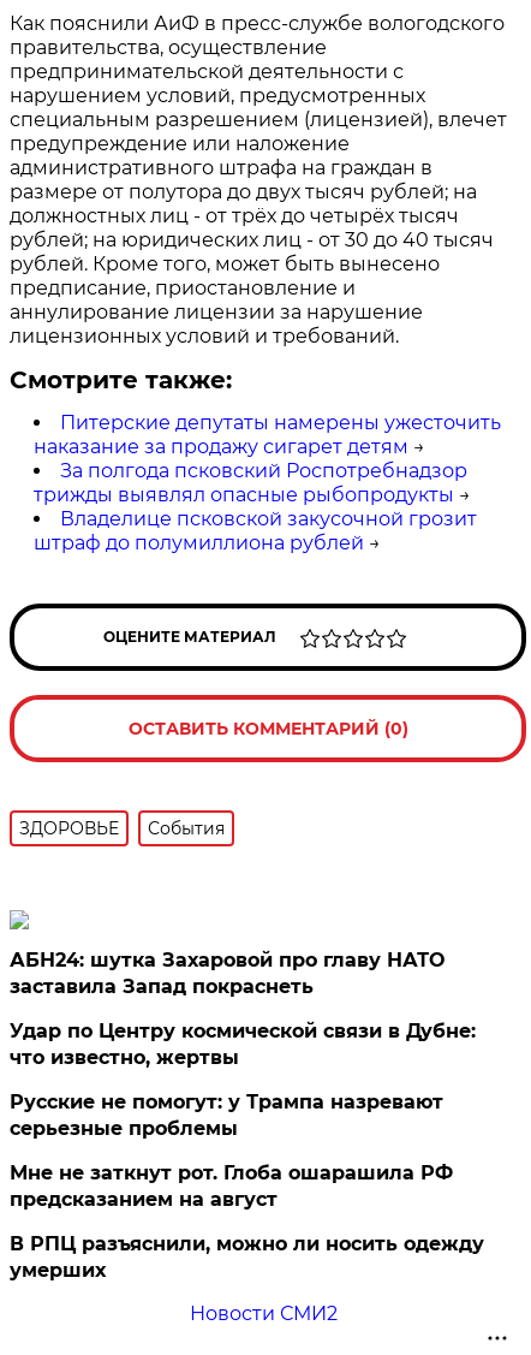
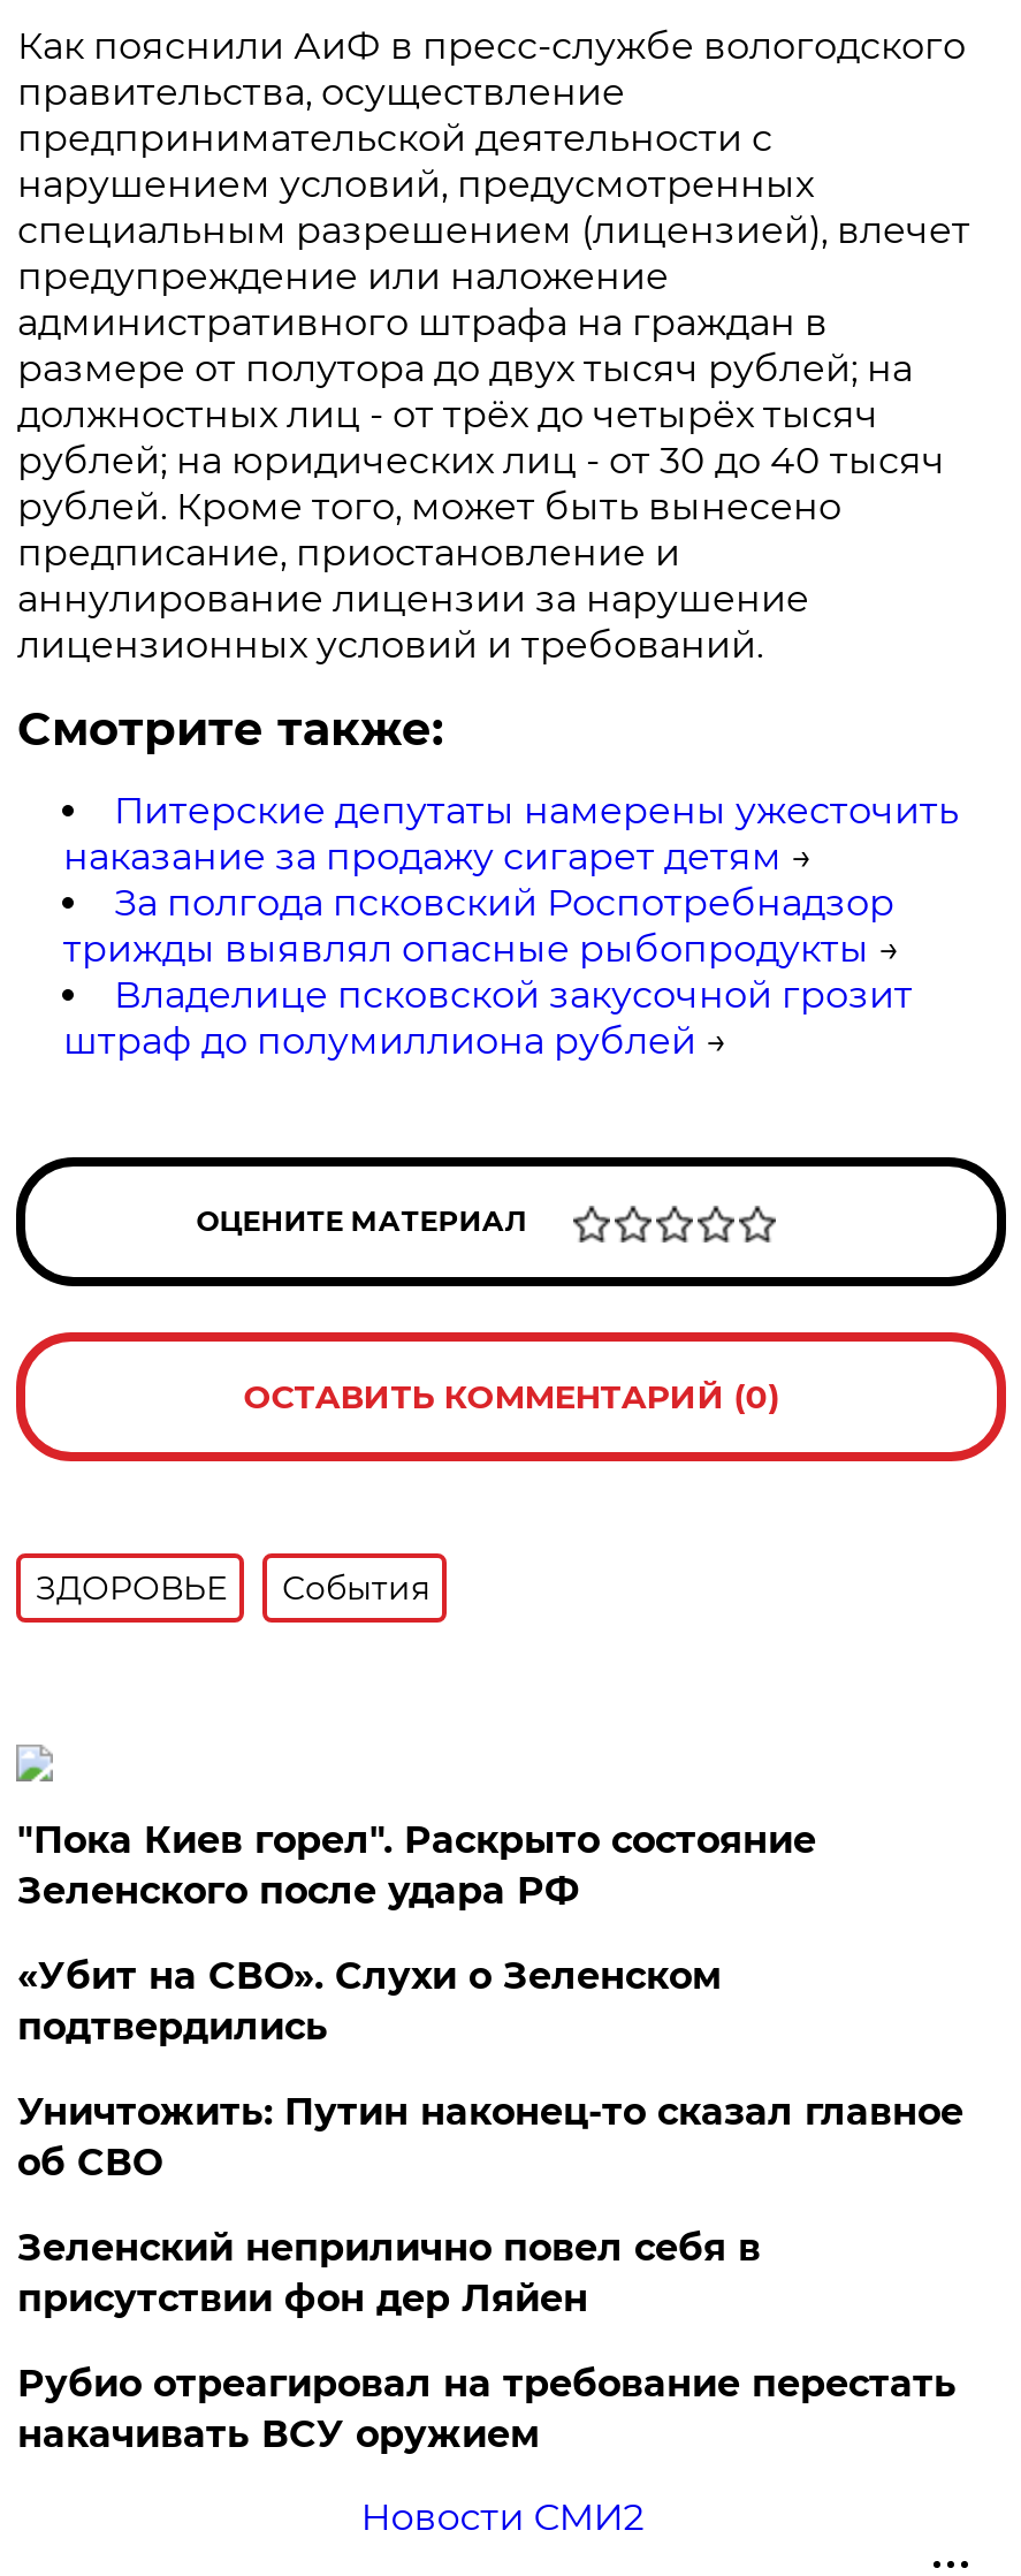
[10,949,445,998] АБН24: шутка Захаровой про главу НАТО | заставила Запад покраснеть -> [17,1818,816,1913] "Пока Киев горел". Раскрыто состояние | Зеленского после удара РФ
[10,1020,476,1069] Удар по Центру космической связи в Дубне: | что известно, жертвы -> [17,1954,721,2049] «Убит на СВО». Слухи о Зеленском | подтвердились
[10,1090,444,1140] Русские не помогут: у Трампа назревают | серьезные проблемы -> [17,2090,963,2184] Уничтожить: Путин наконец-то сказал главное | об СВО
[10,1161,453,1211] Мне не заткнут рот. Глоба ошарашила РФ | предсказанием на август -> [17,2226,761,2320] Зеленский неприлично повел cебя в | присутствии фон дер Ляйен
[10,1232,485,1282] В РПЦ разъяснили, можно ли носить одежду | умерших -> [17,2362,956,2456] Рубио отреагировал на требование перестать | накачивать ВСУ оружием

